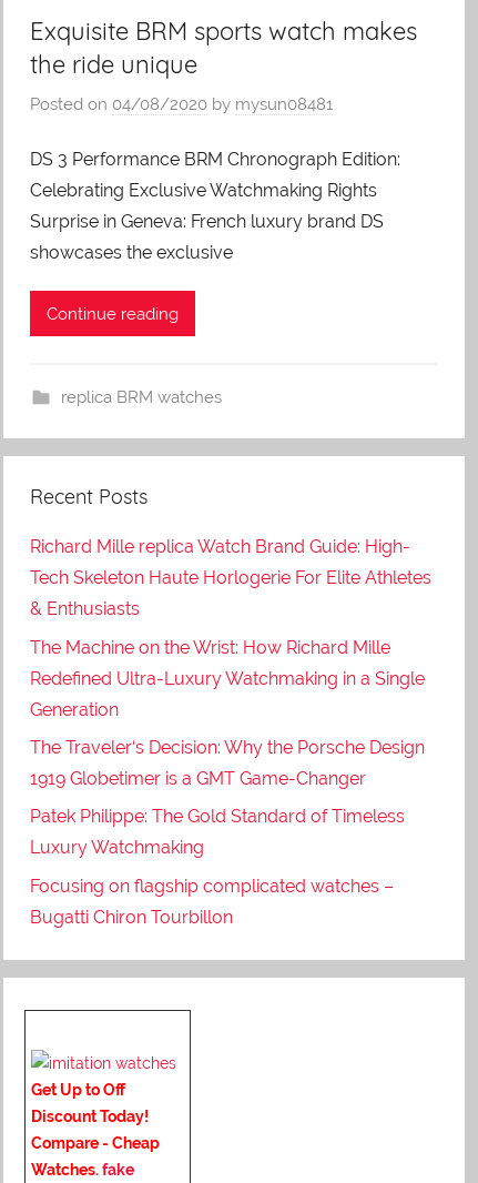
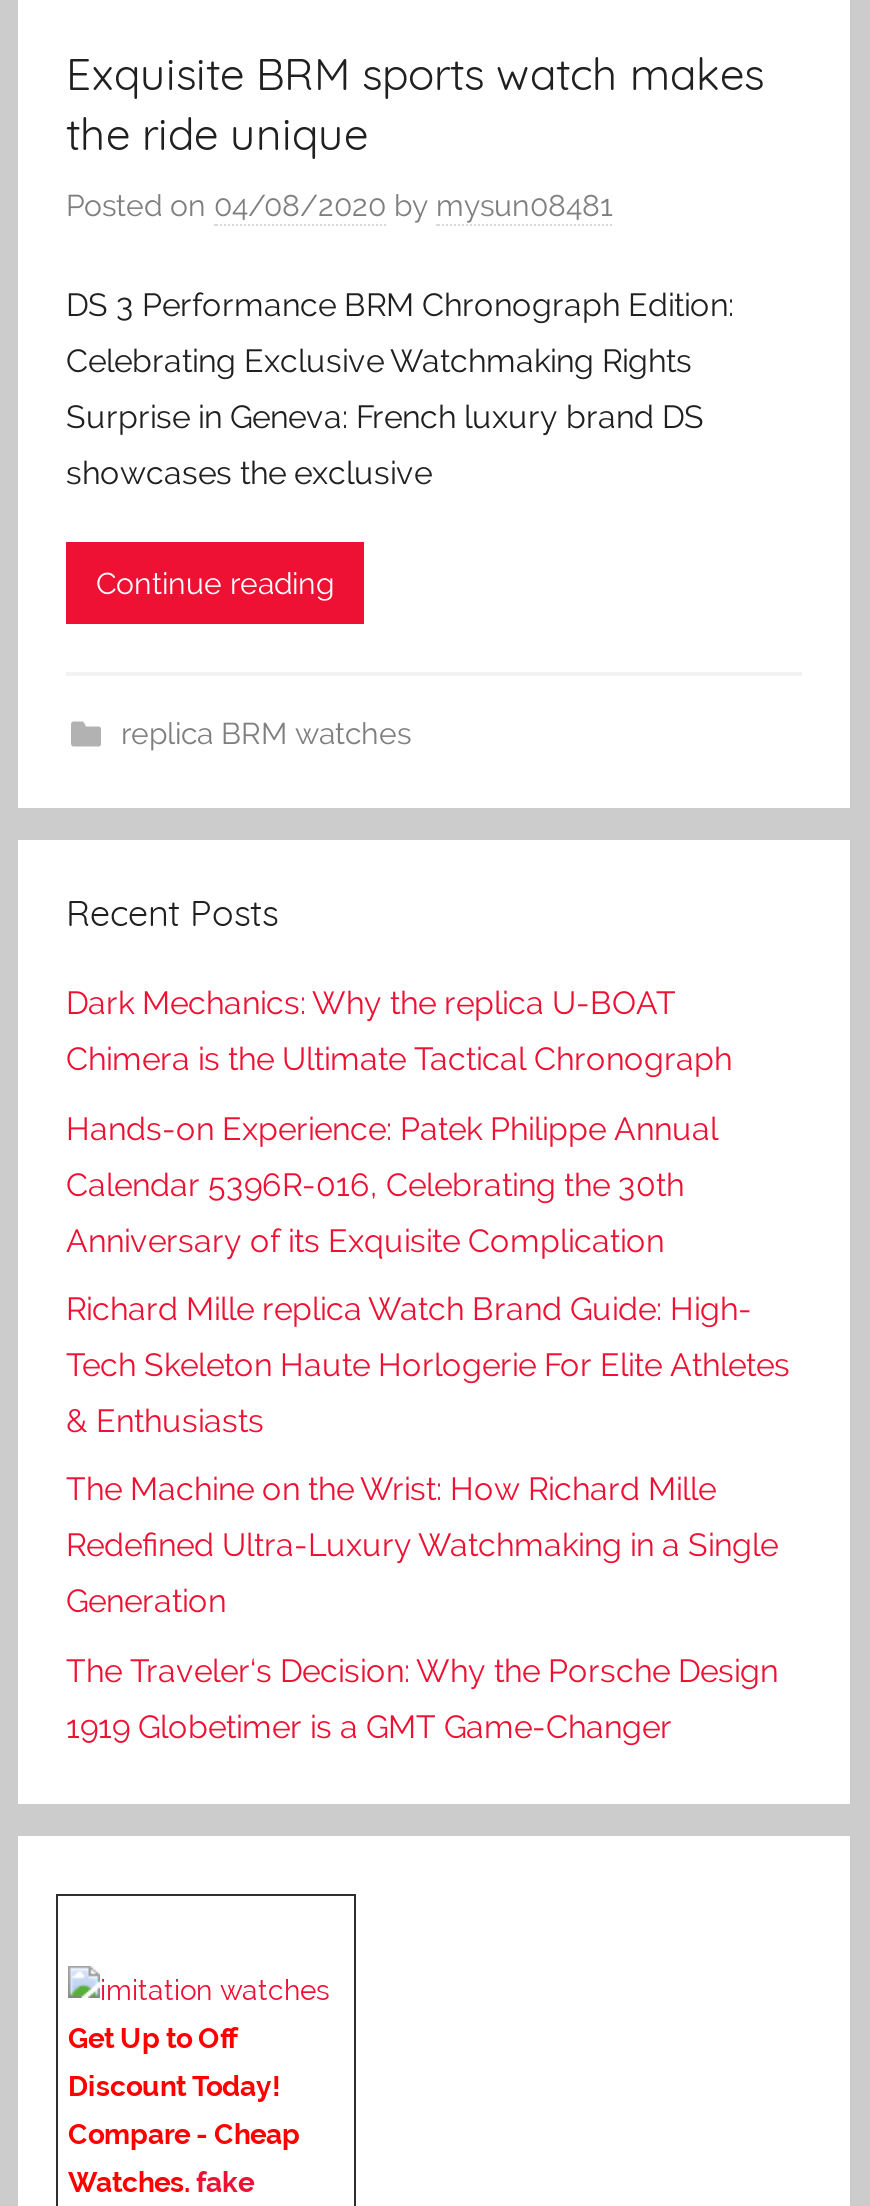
none -> [66,984,732,1259] Dark Mechanics: Why the replica U-BOAT | Chimera is the Ultimate Tactical Chronograph | Hands-on Experience: Patek Philippe Annual | Calendar 5396R-016, Celebrating the 30th | Anniversary of its Exquisite Complication
moved [30,536,431,789] -> [66,1290,790,1745]: Richard Mille replica Watch Brand Guide: High- | Tech Skeleton Haute Horlogerie For Elite Athletes | & Enthusiasts | The Machine on the Wrist: How Richard Mille | Redefined Ultra-Luxury Watchmaking in a Single | Generation | The Traveler‘s Decision: Why the Porsche Design | 1919 Globetimer is a GMT Game-Changer
[30,806,405,927] Patek Philippe: The Gold Standard of Timeless | Luxury Watchmaking | Focusing on flagship complicated watches – | Bugatti Chiron Tourbillon -> none

